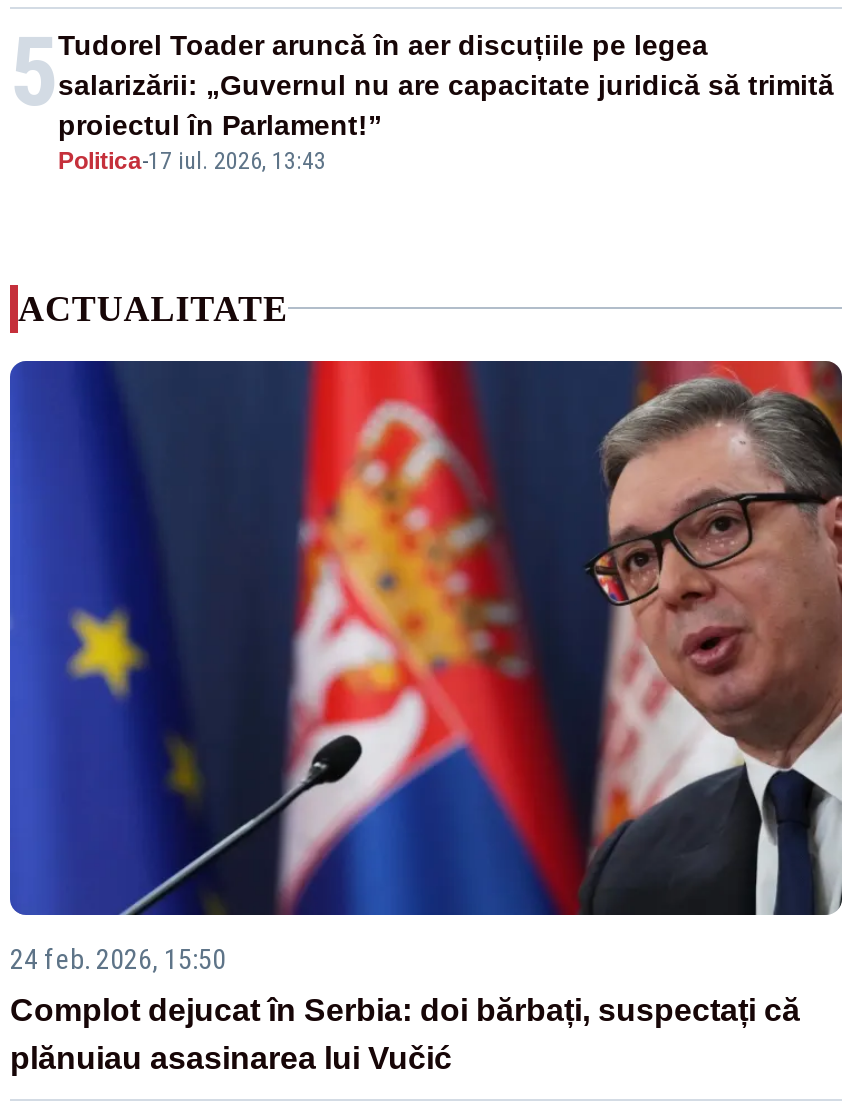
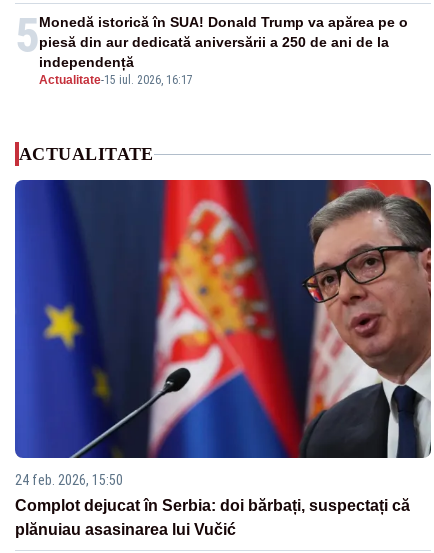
[58,28,834,140] Tudorel Toader aruncă în aer discuțiile pe legea | salarizării: „Guvernul nu are capacitate juridică să trimită | proiectul în Parlament!” -> [39,14,408,70] Monedă istorică în SUA! Donald Trump va apărea pe o | piesă din aur dedicată aniversării a 250 de ani de la | independență
[58,146,326,174] Politica-17 iul. 2026, 13:43 -> [39,73,193,87] Actualitate-15 iul. 2026, 16:17

